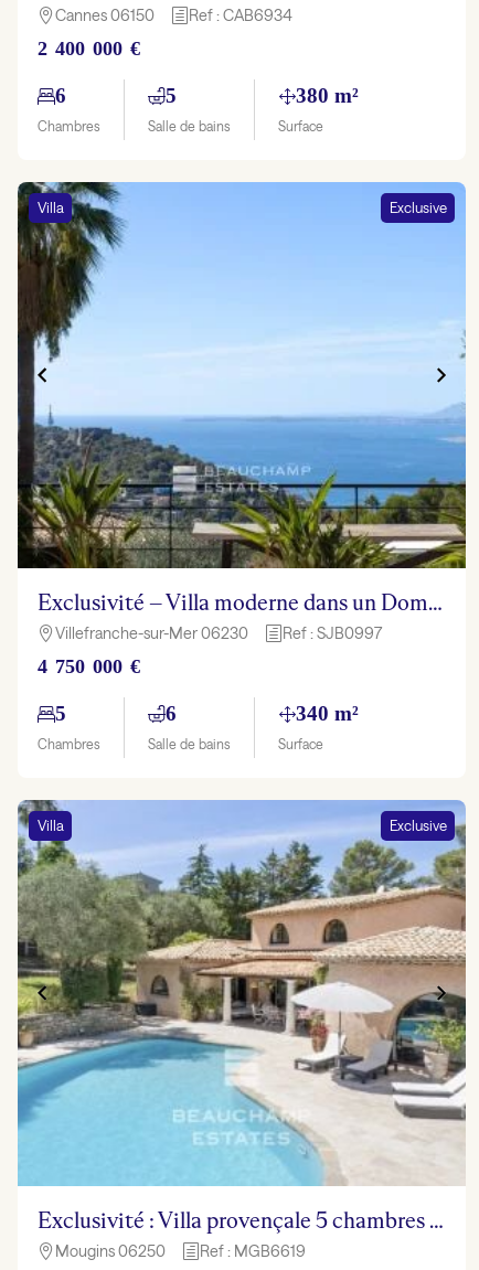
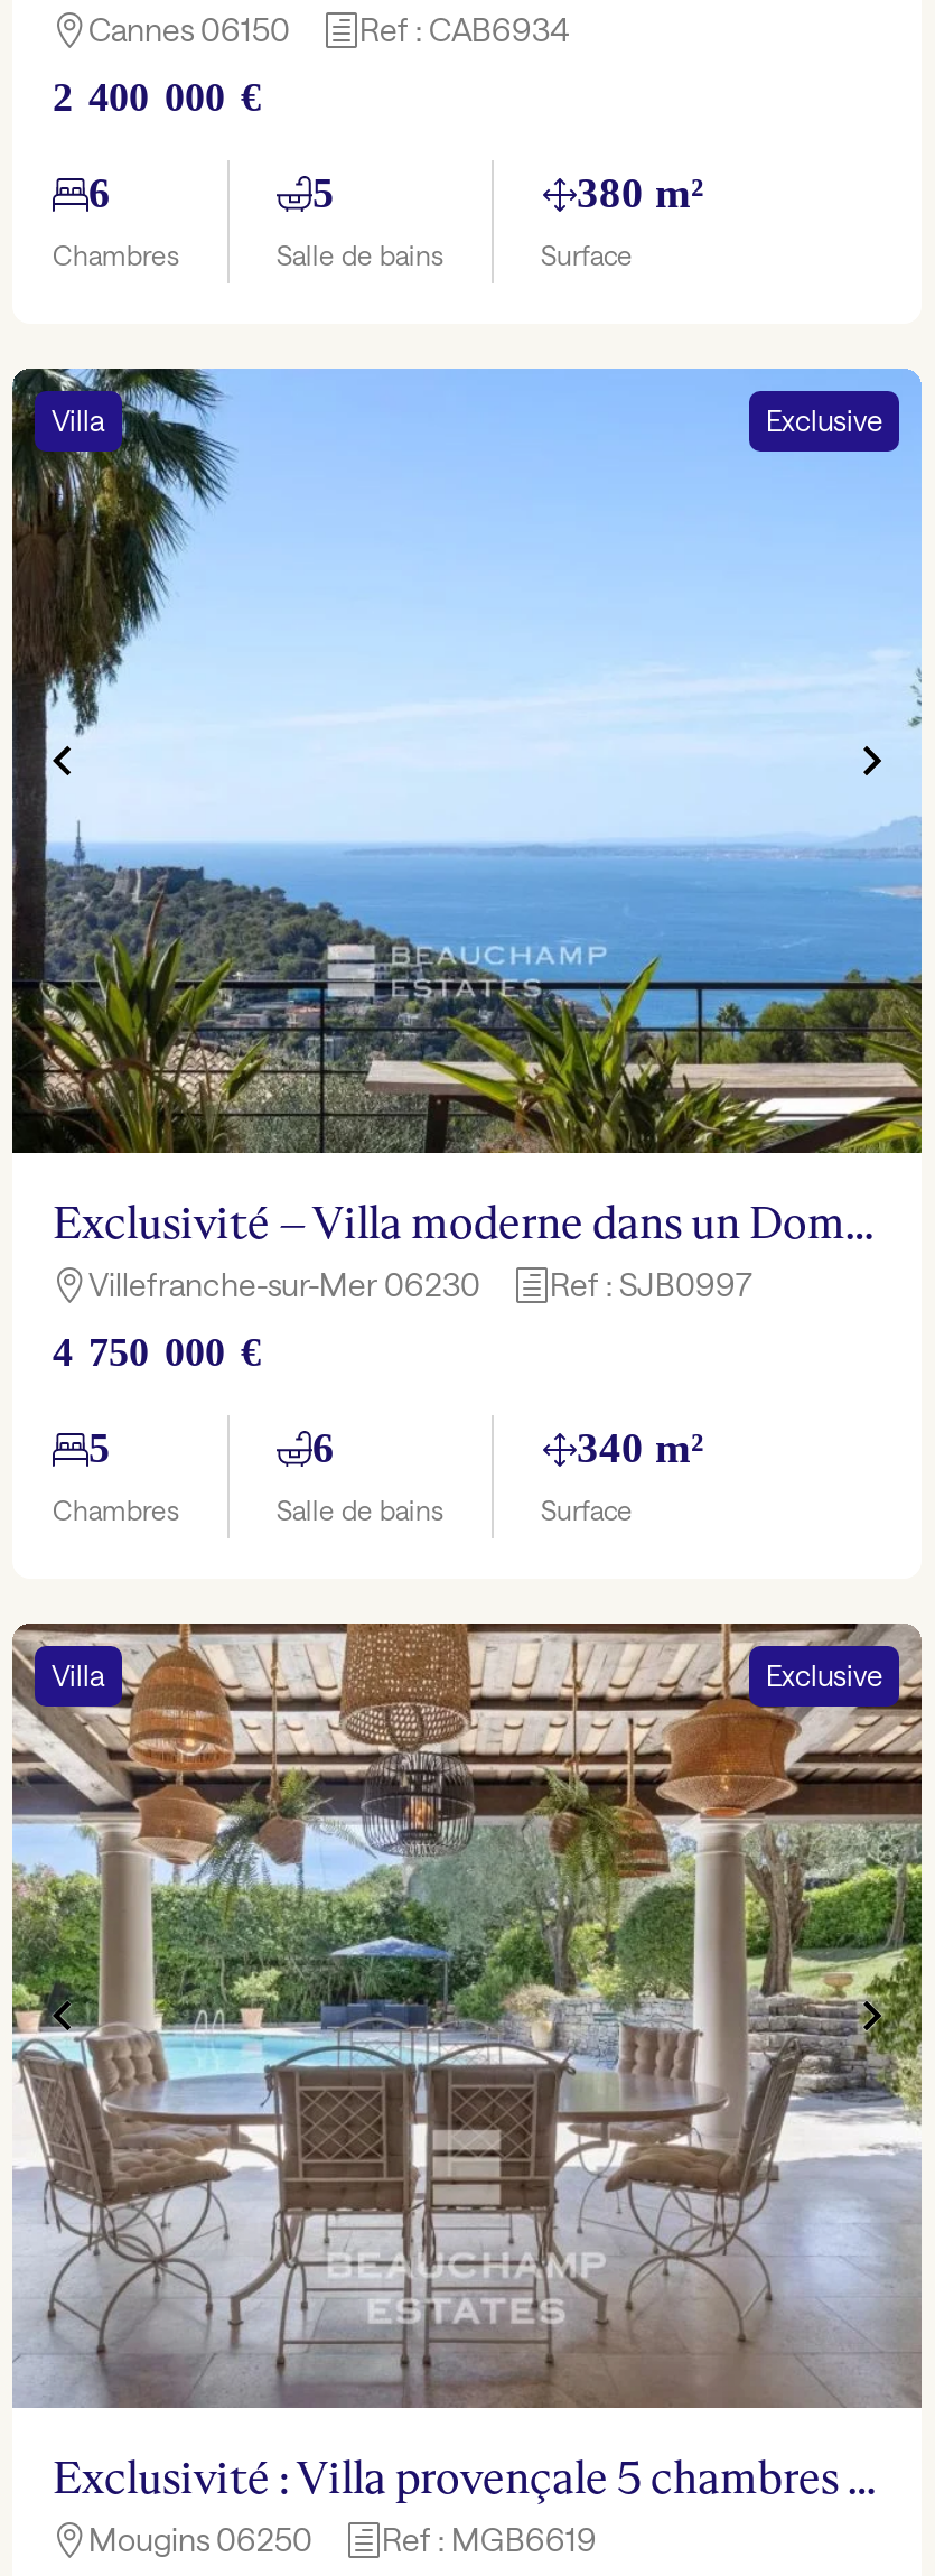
[17,799,467,1187] [image] -> [10,1621,924,2410] [image]

